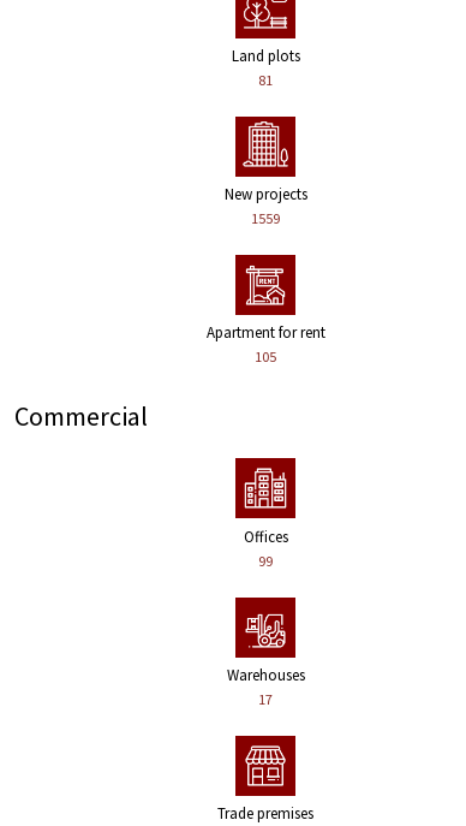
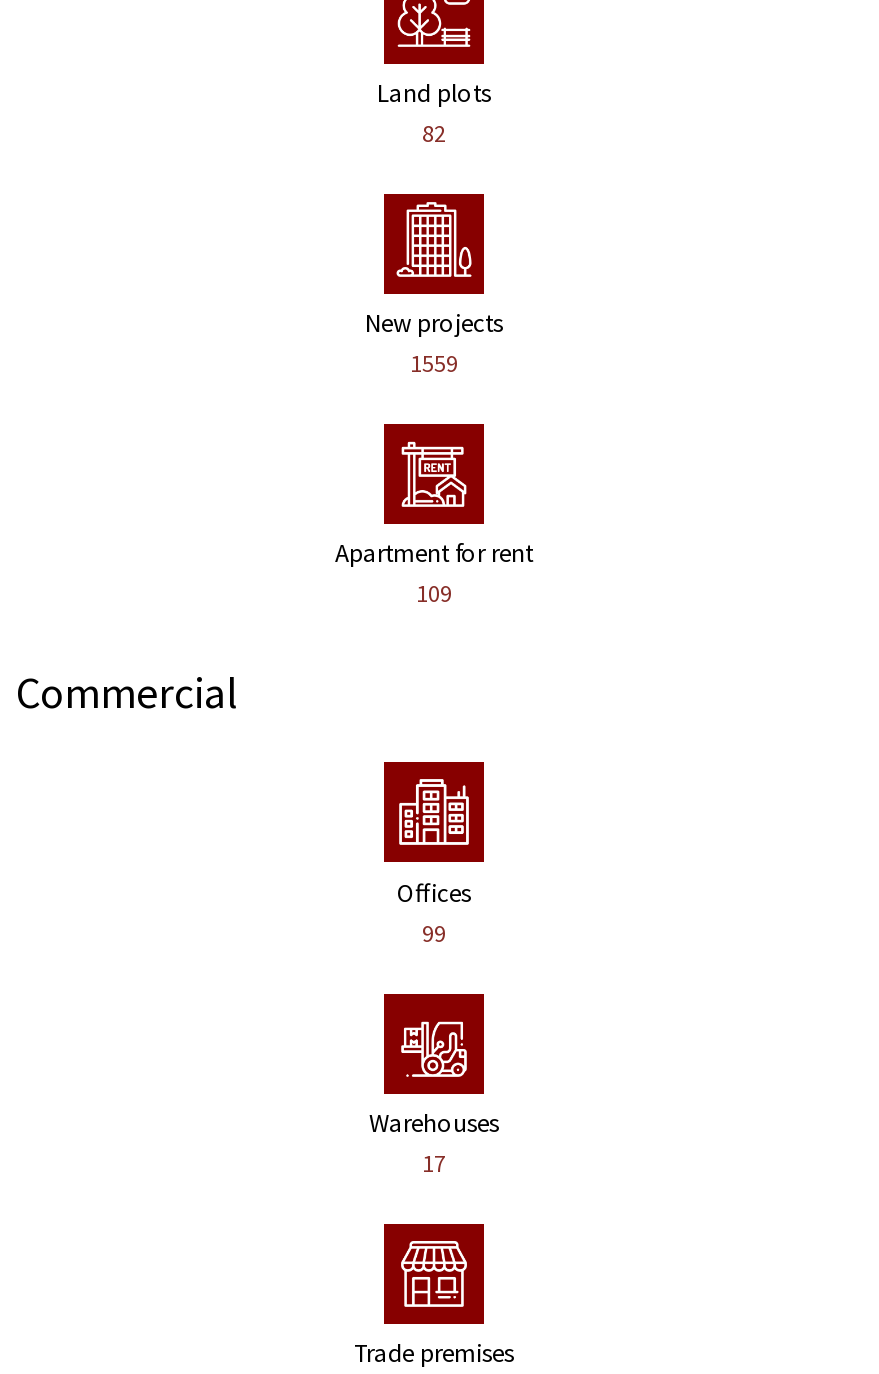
[258,71,273,89] 81 -> [422,118,446,148] 82
[255,348,276,366] 105 -> [416,579,452,609] 109

